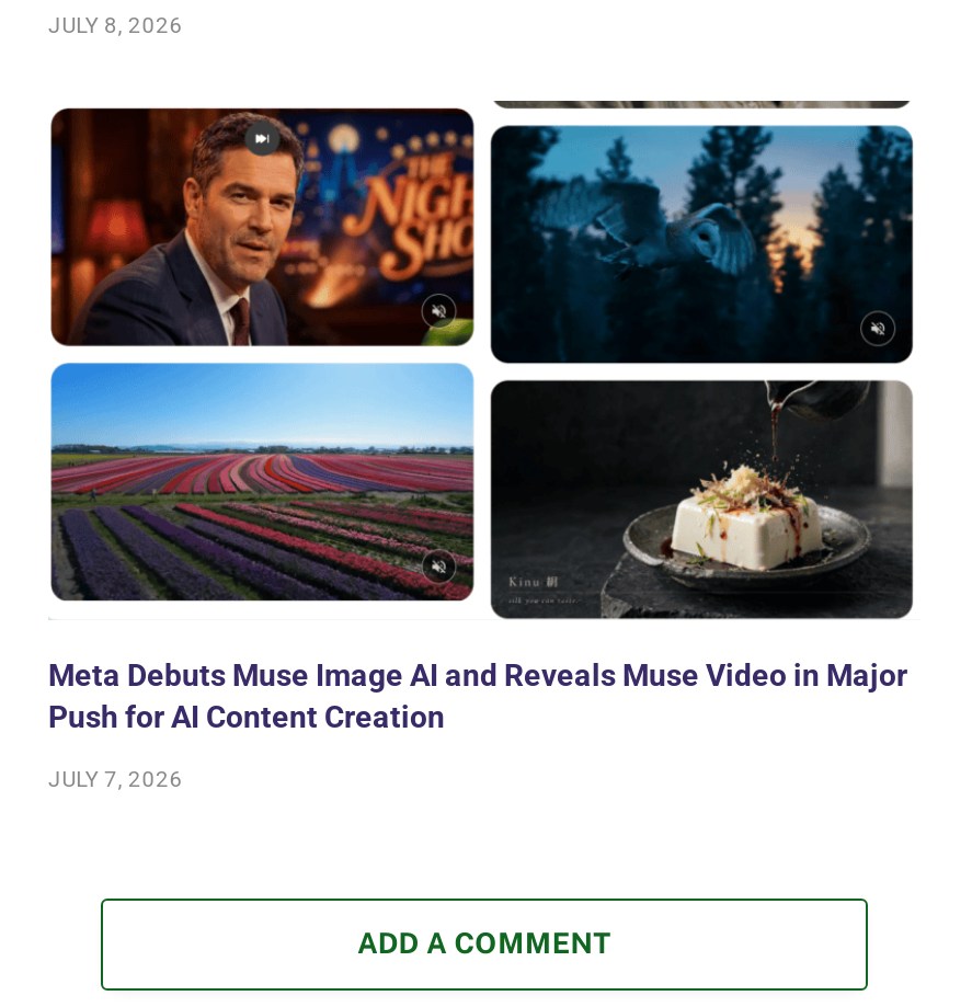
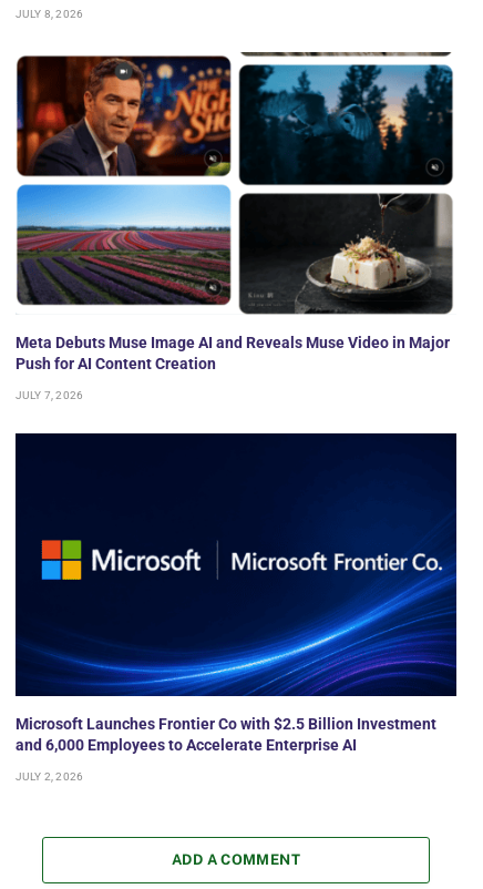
none -> [14,432,458,783] [image] | Microsoft Launches Frontier Co with $2.5 Billion Investment | and 6,000 Employees to Accelerate Enterprise AI | JULY 2, 2026

